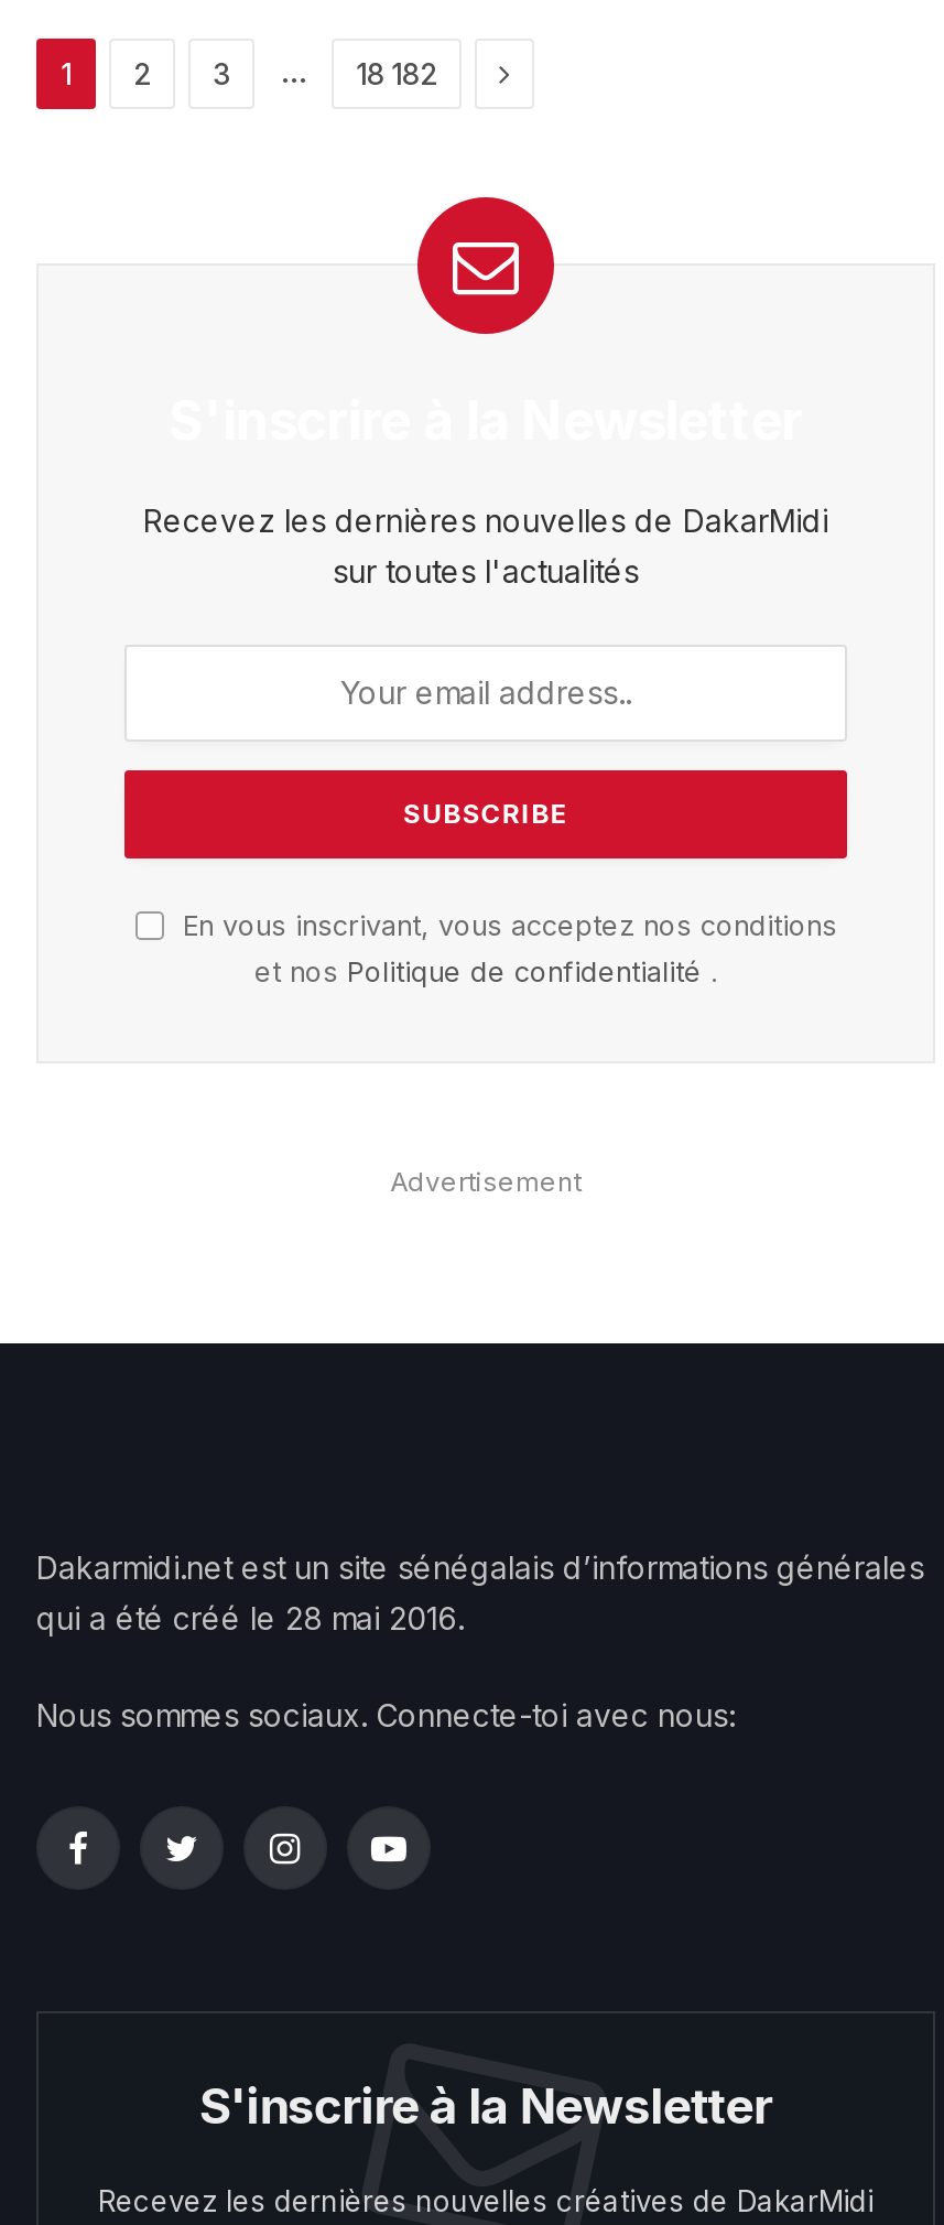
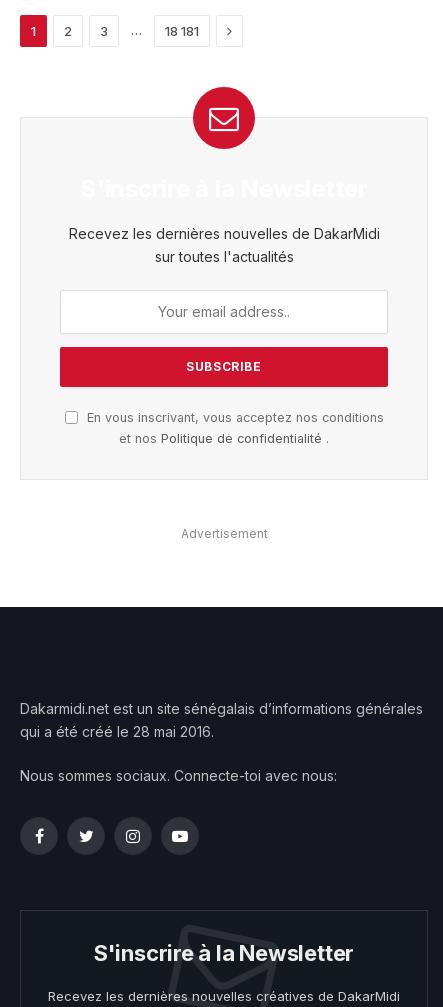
[356,55,437,90] 18 182 -> [165,22,199,38] 18 181

